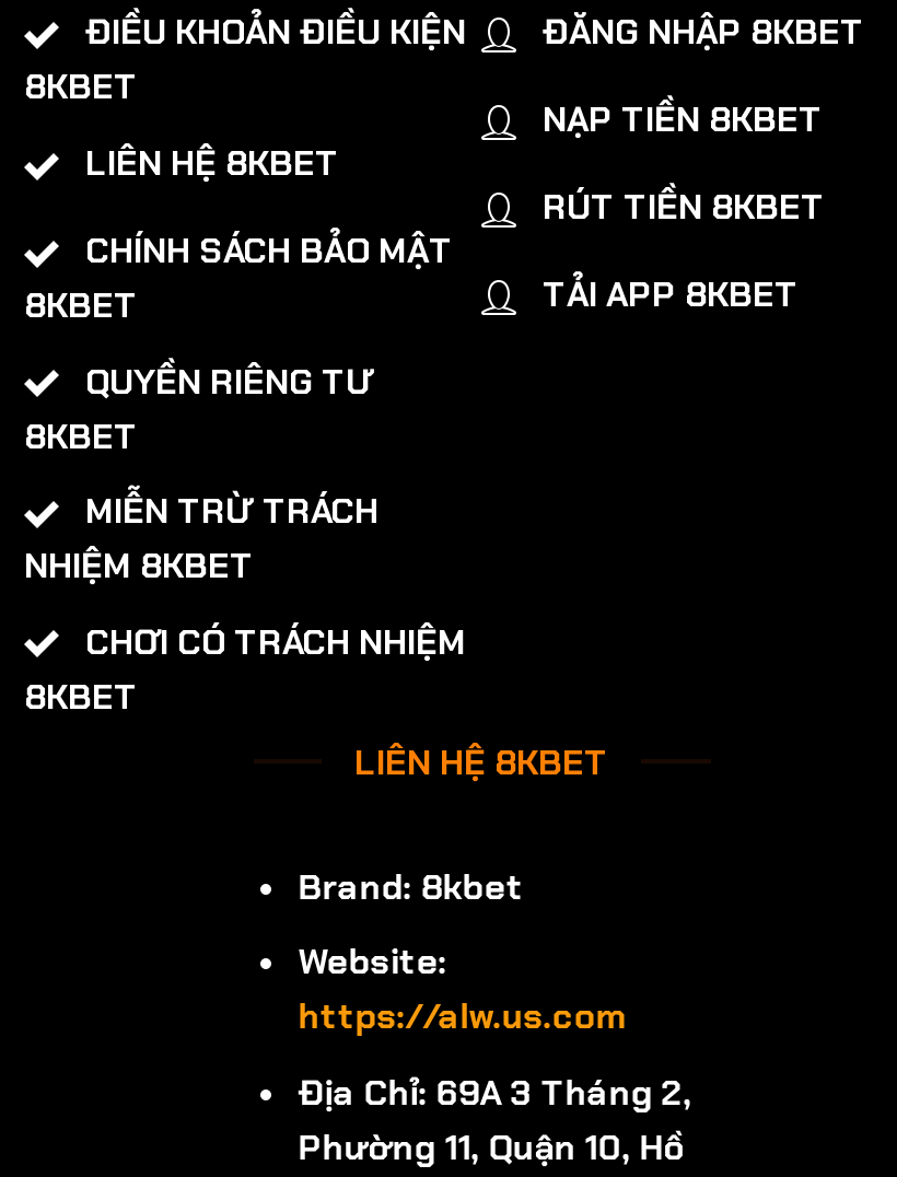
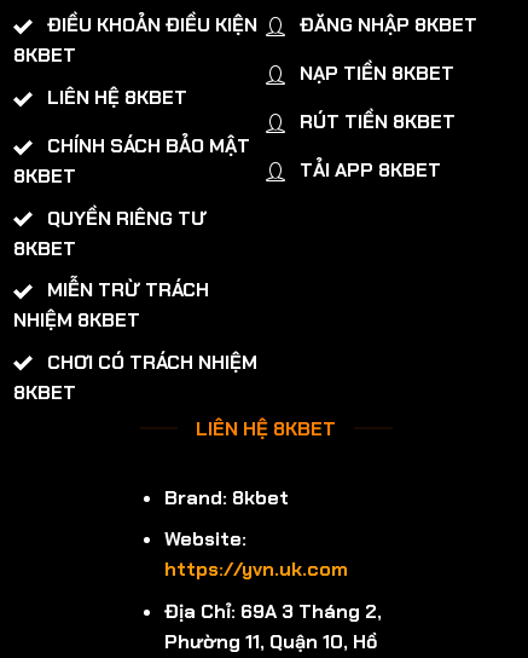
[298,994,626,1040] https://alw.us.com -> [165,557,348,582] https://yvn.uk.com

